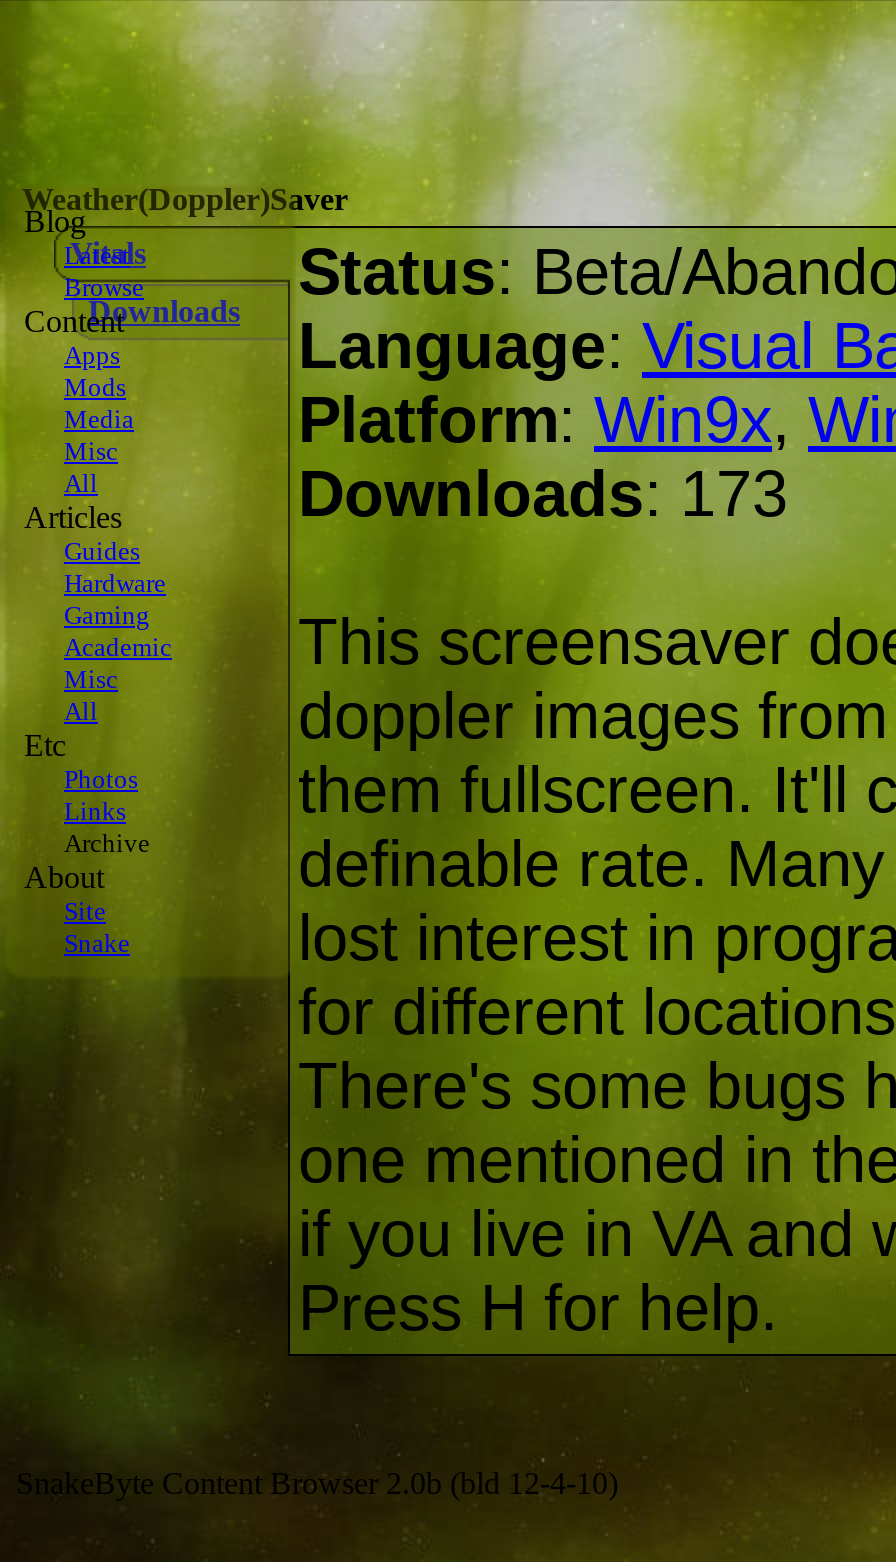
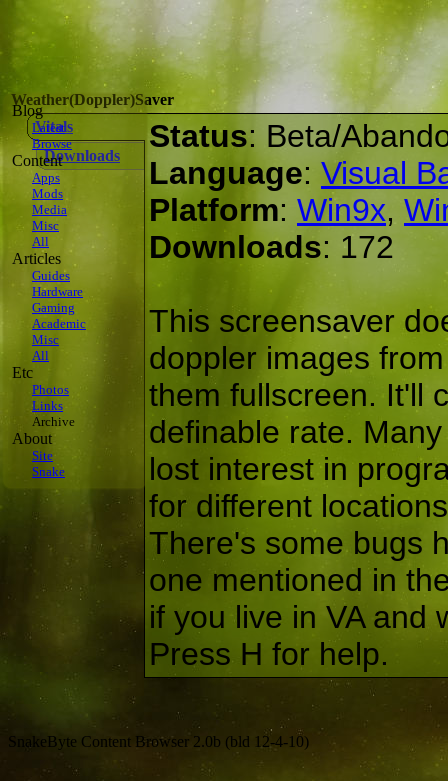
[298,458,788,530] Downloads: 173 -> [149,229,394,265] Downloads: 172

